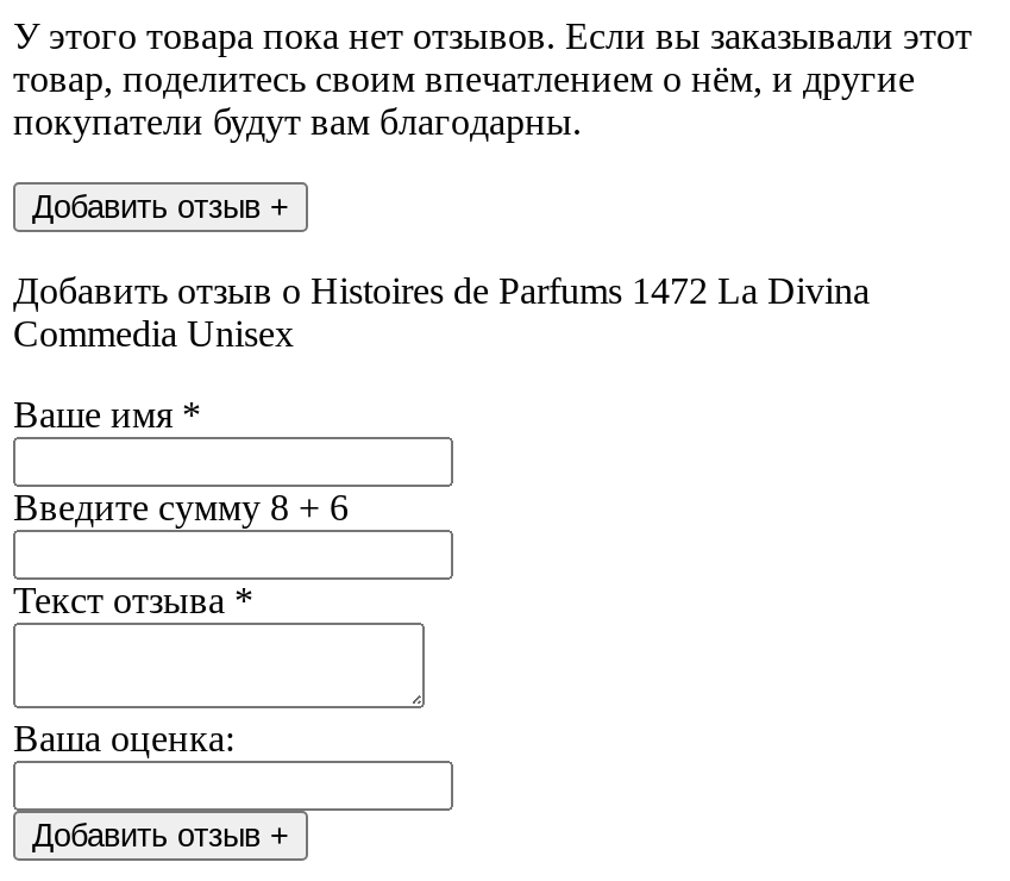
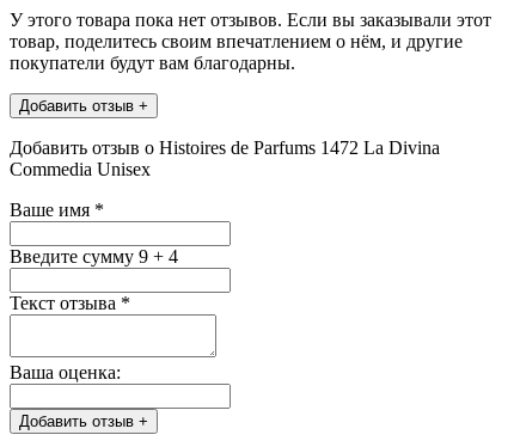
[13,488,349,528] Введите сумму 8 + 6 -> [10,247,178,267] Введите сумму 9 + 4

